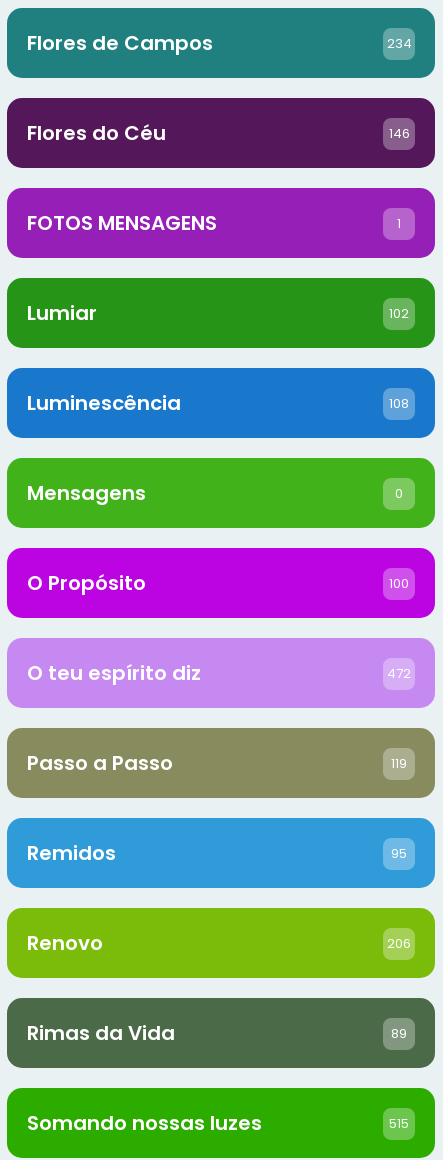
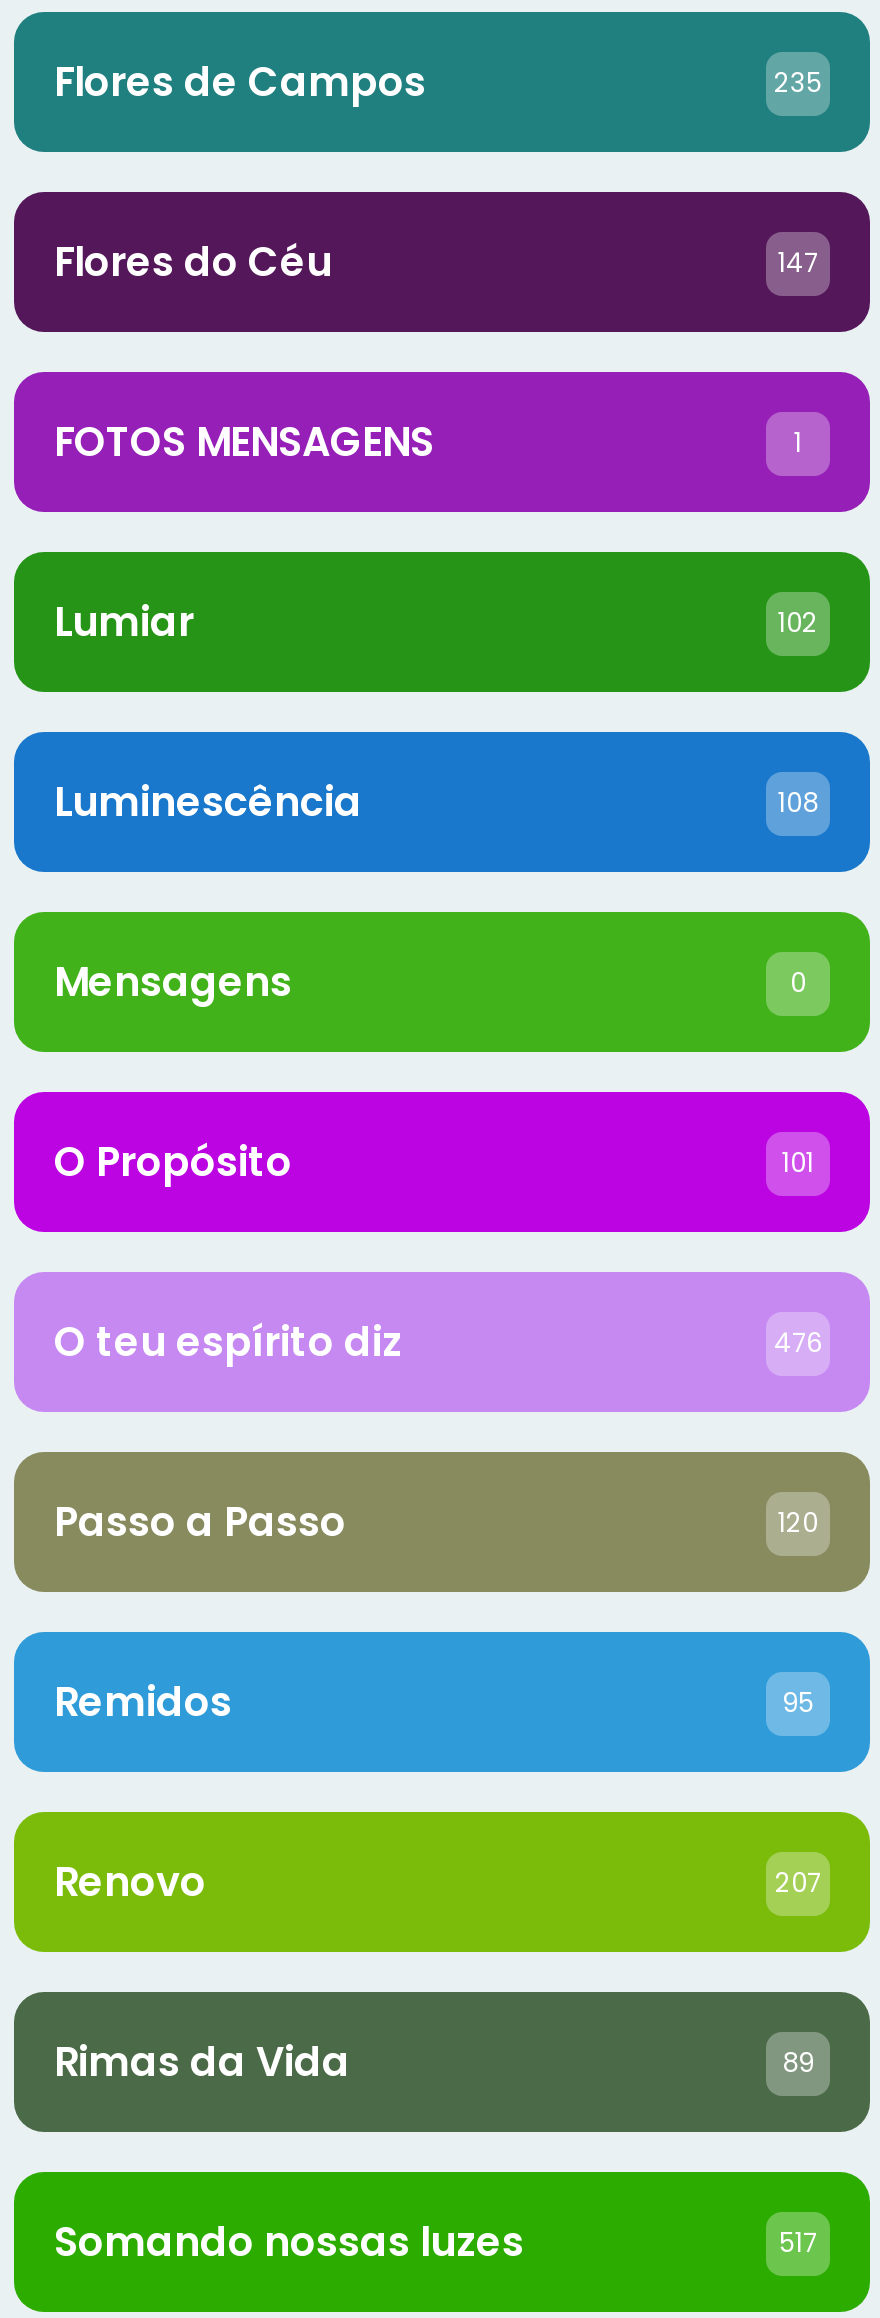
[386,34,411,53] 234 -> [774,65,822,103] 235
[388,124,409,143] 146 -> [778,245,818,283] 147
[389,574,409,593] 100 -> [782,1145,814,1183] 101
[387,664,411,683] 472 -> [774,1325,822,1363] 476
[391,754,407,773] 119 -> [778,1505,818,1543] 120
[387,934,411,953] 206 -> [775,1865,821,1903] 207
[389,1114,409,1133] 515 -> [779,2225,817,2263] 517

